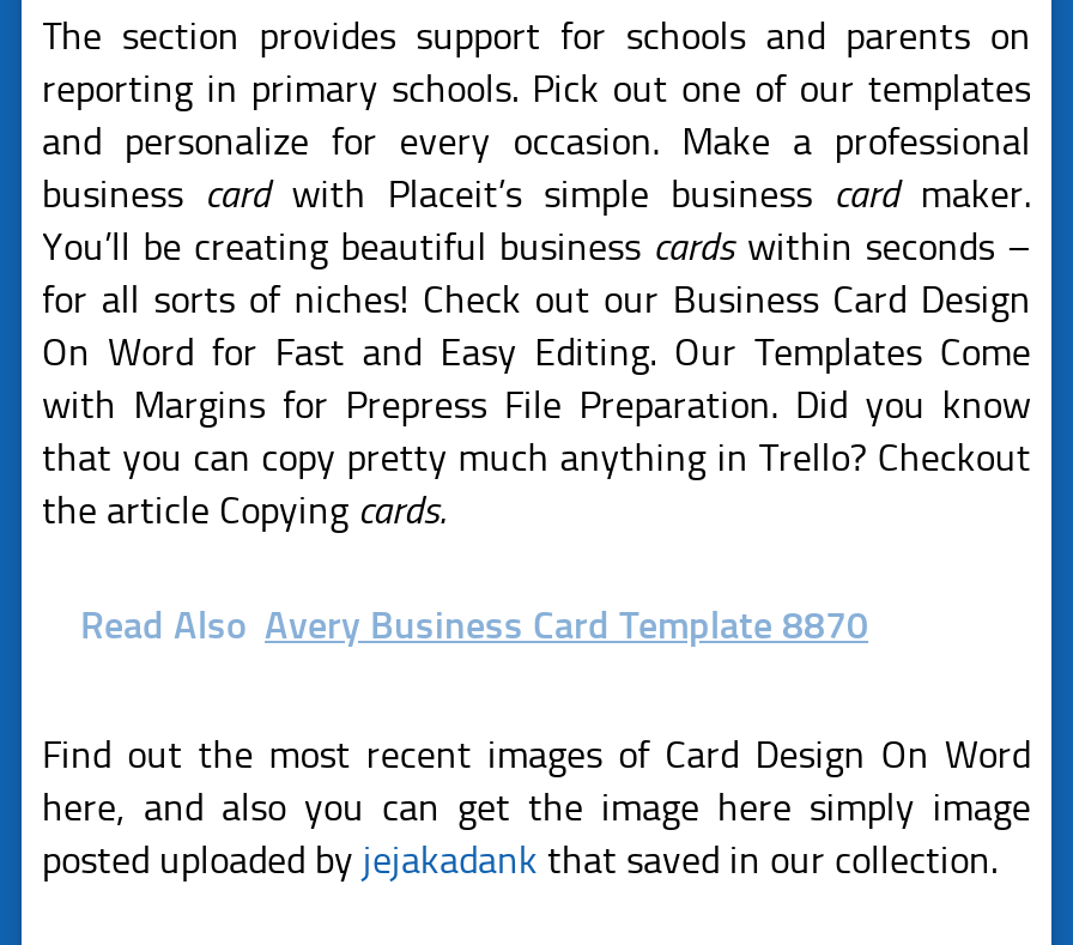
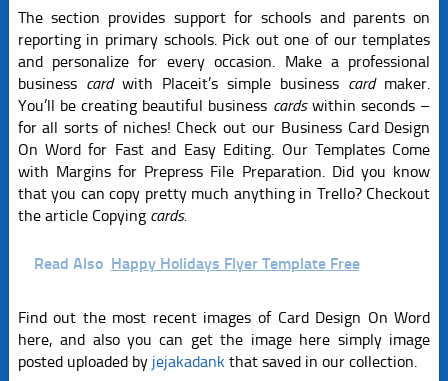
[80,603,868,649] Read Also Avery Business Card Template 8870 -> [33,254,359,273] Read Also Happy Holidays Flyer Template Free

